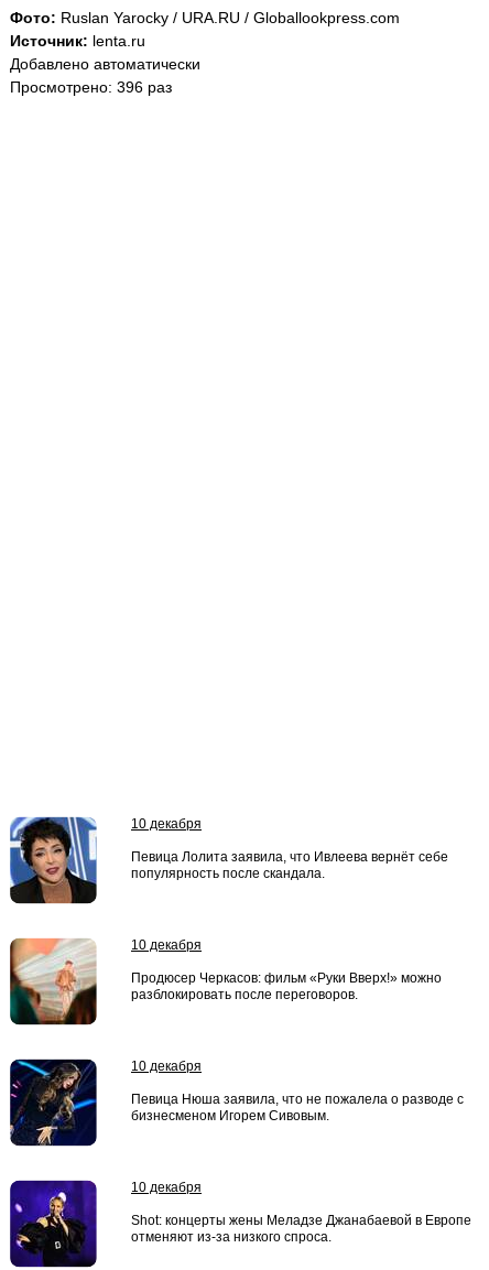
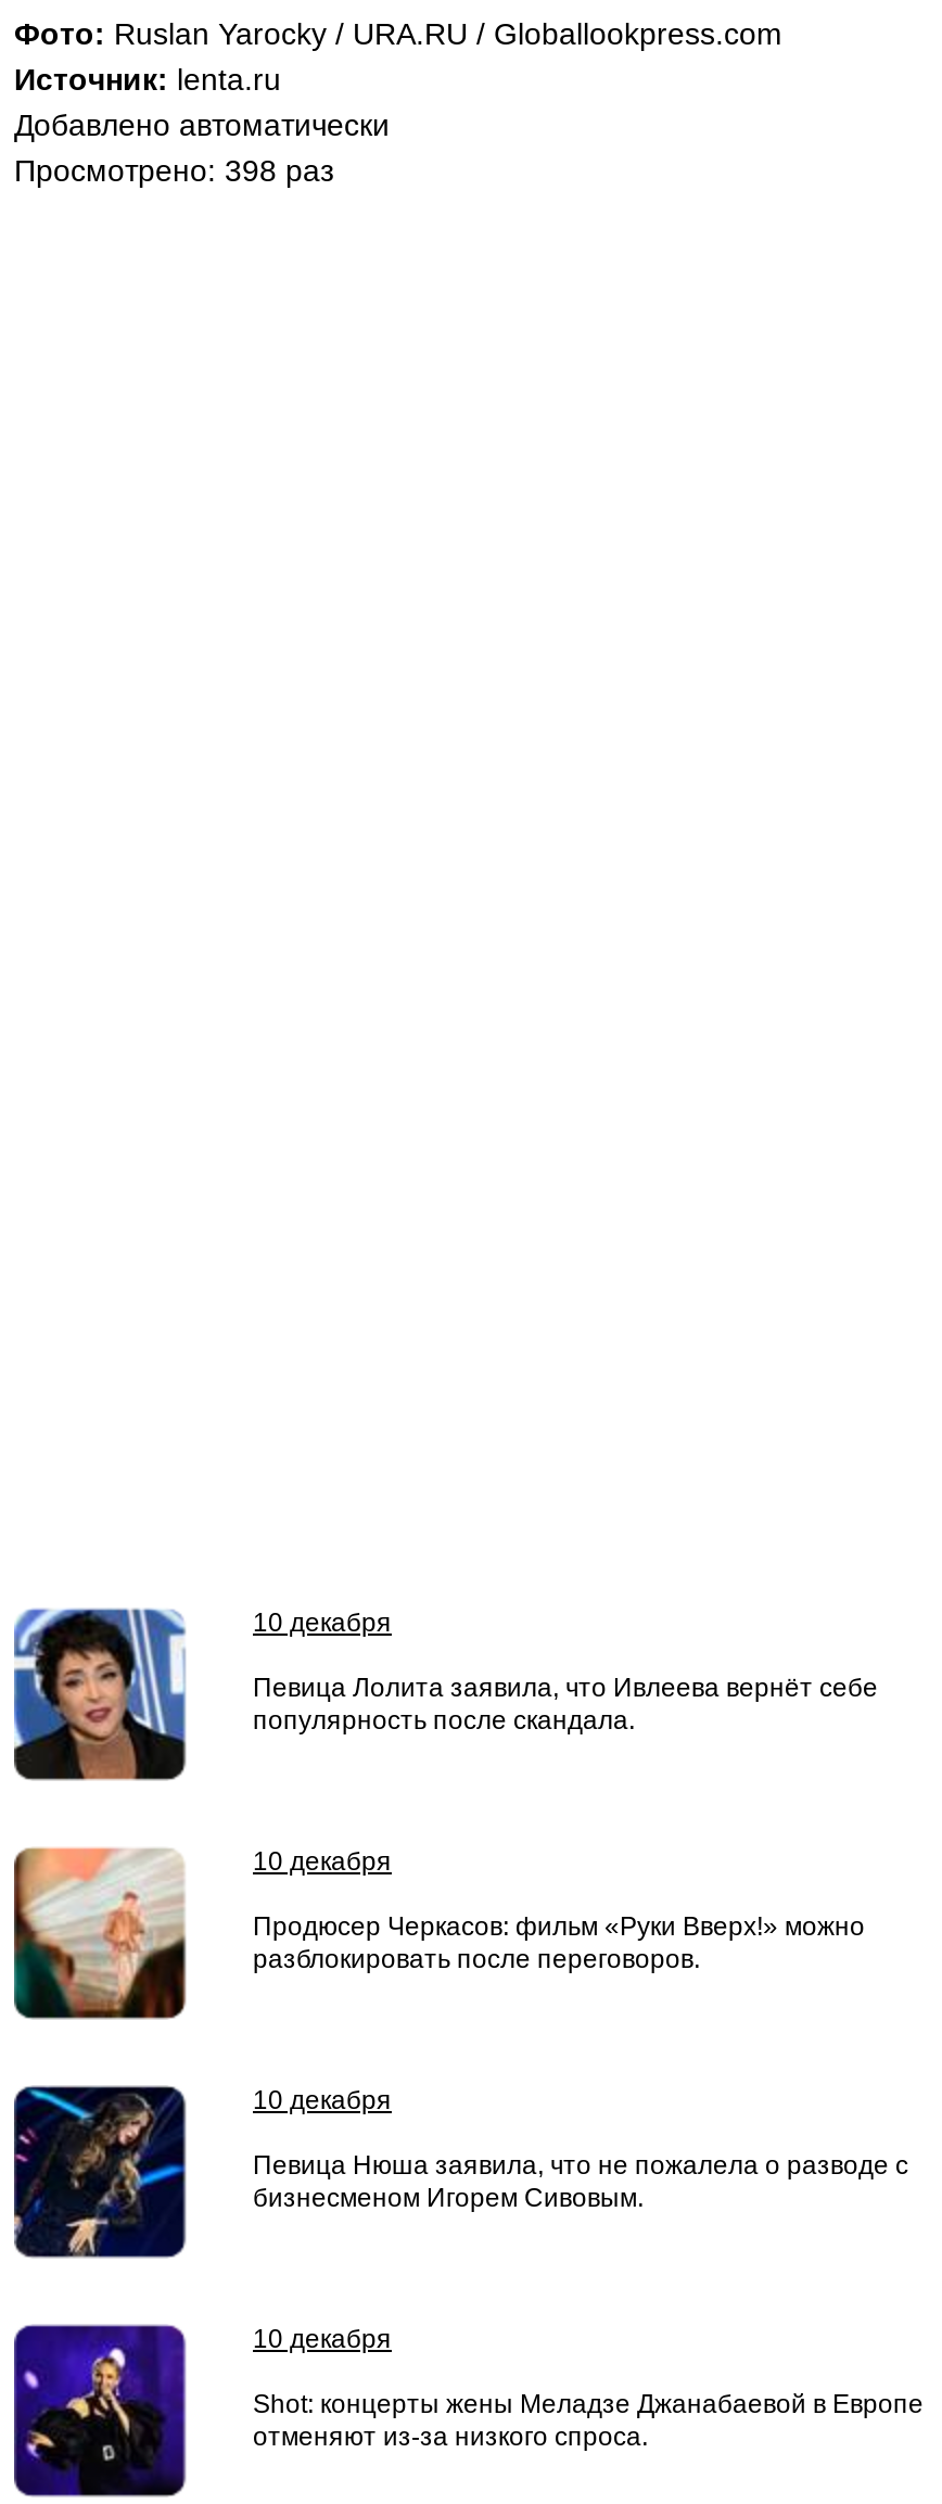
[10,78,172,96] Просмотрено: 396 раз -> [14,153,333,188] Просмотрено: 398 раз

